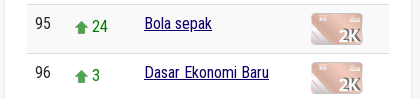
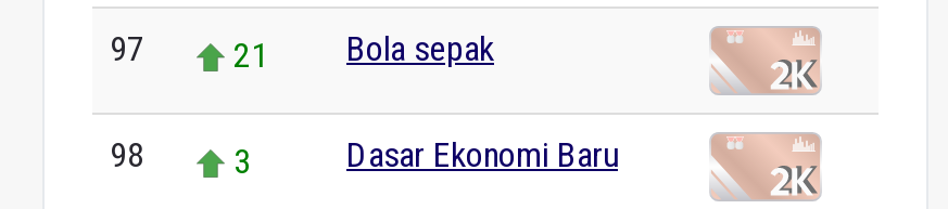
[35,14,51,33] 95 -> [110,28,144,69] 97
[88,17,108,36] 24 -> [225,35,268,76] 21
[35,63,100,85] 96 3 -> [110,134,251,182] 98 3

